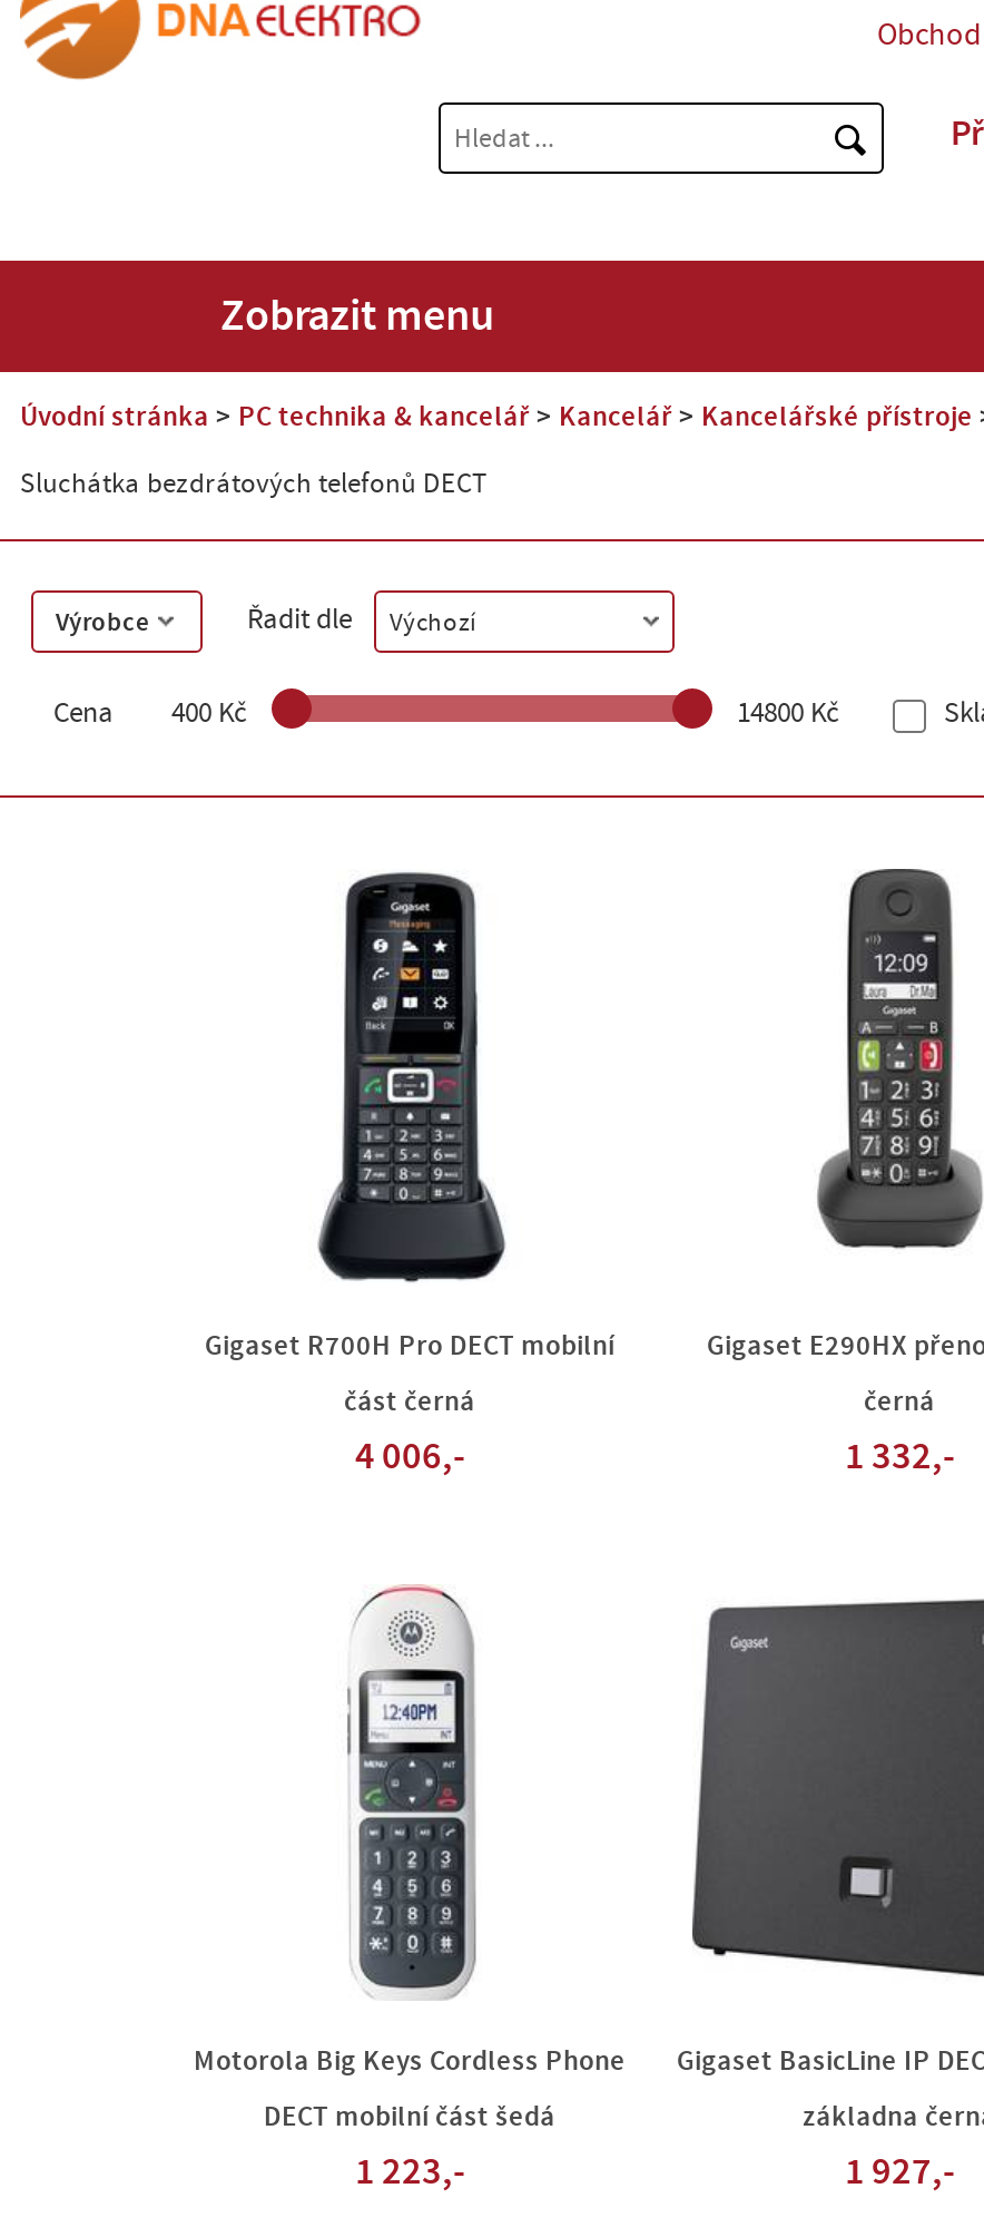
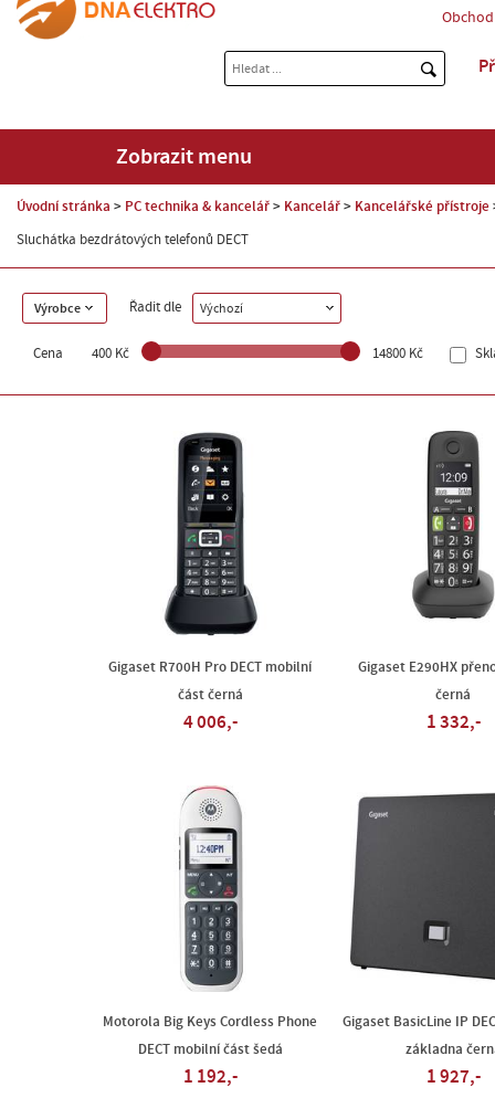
[355,2150,464,2195] 1 223,- -> [183,1066,237,1088] 1 192,-

